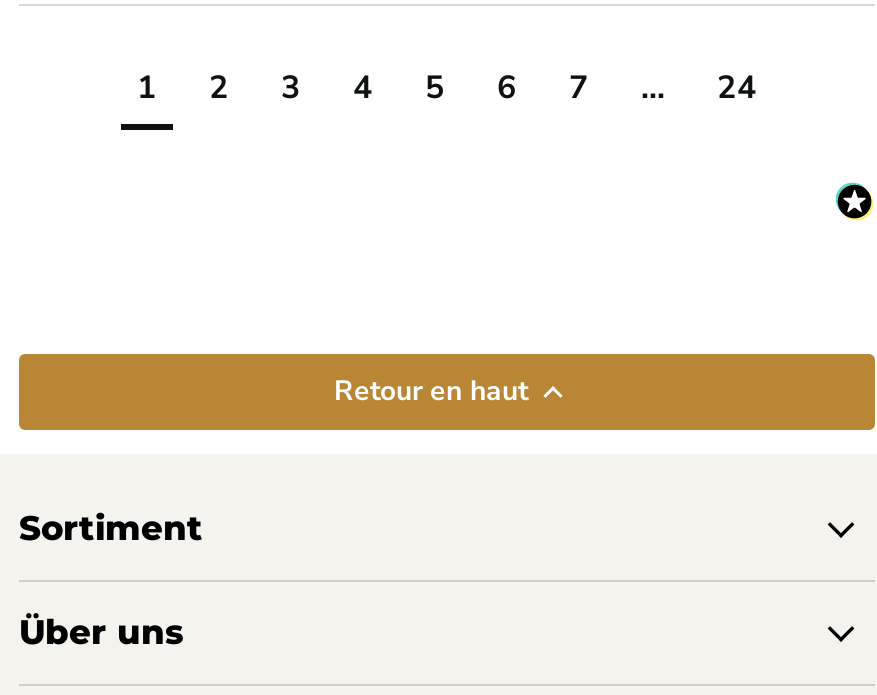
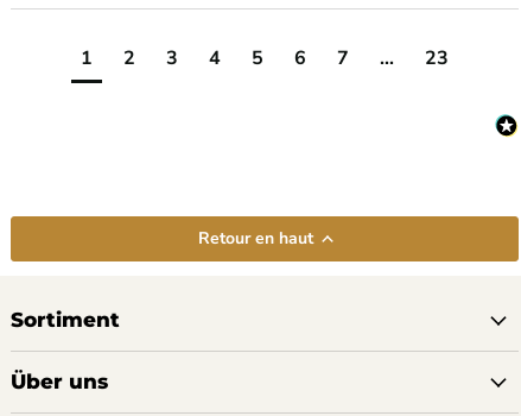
[717,67,757,111] 24 -> [425,46,449,72] 23

